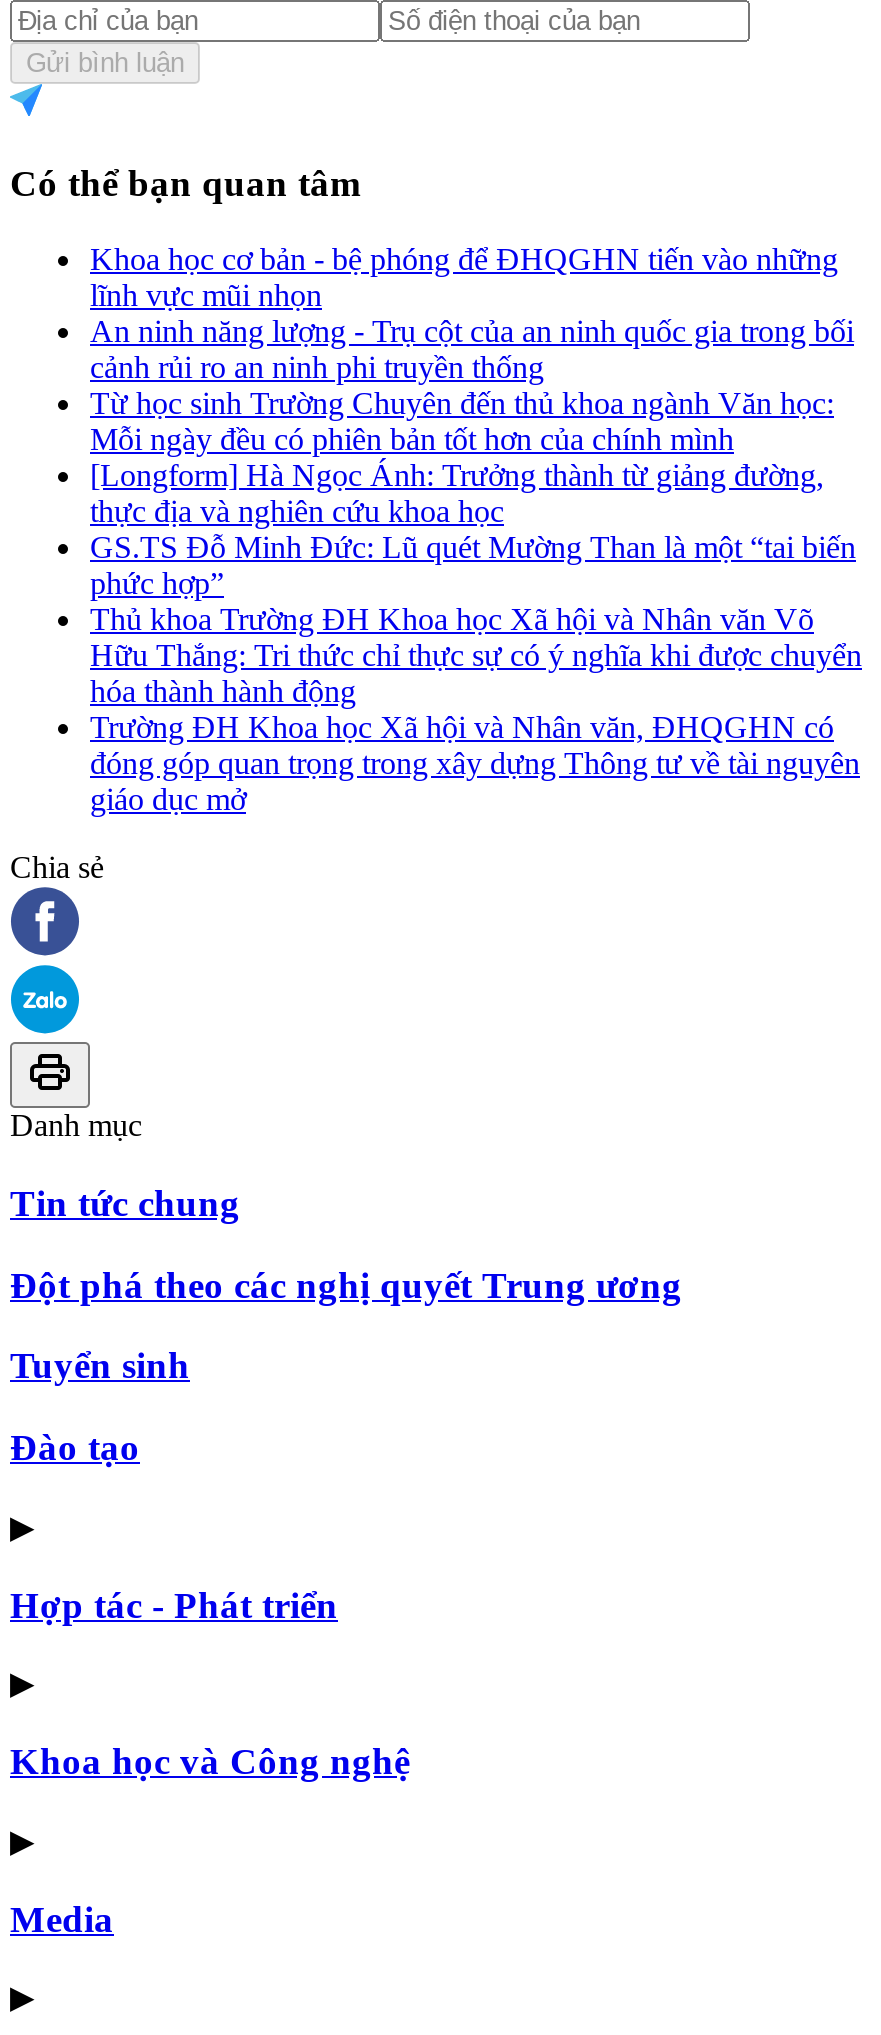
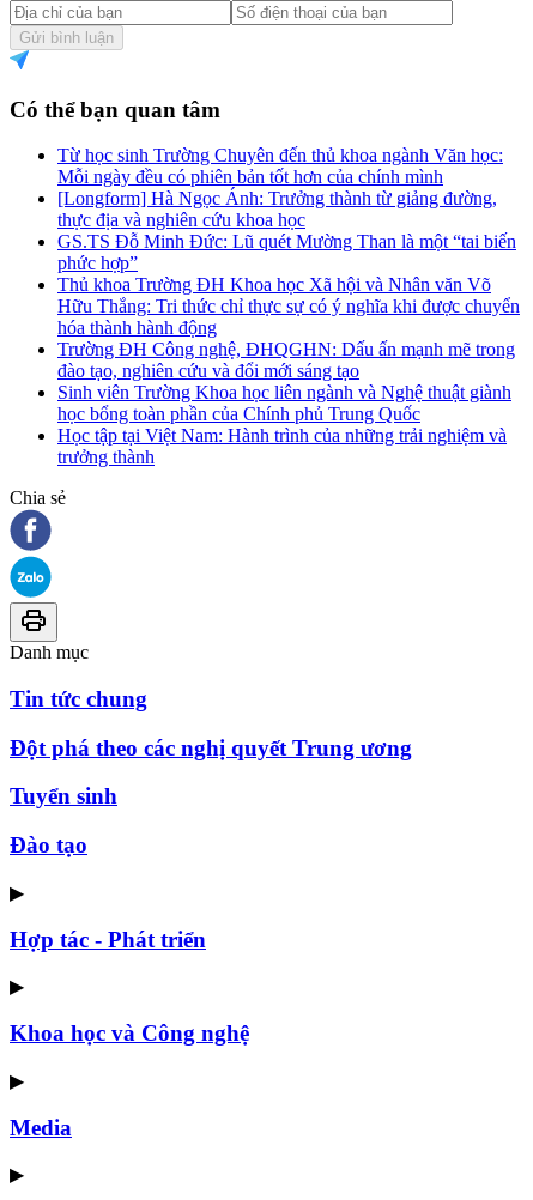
[90,243,854,385] Khoa học cơ bản - bệ phóng để ĐHQGHN tiến vào những | lĩnh vực mũi nhọn | An ninh năng lượng - Trụ cột của an ninh quốc gia trong bối | cảnh rủi ro an ninh phi truyền thống -> none
moved [90,387,862,709] -> [57,145,520,338]: Từ học sinh Trường Chuyên đến thủ khoa ngành Văn học: | Mỗi ngày đều có phiên bản tốt hơn của chính mình | [Longform] Hà Ngọc Ánh: Trưởng thành từ giảng đường, | ... | Hữu Thắng: Tri thức chỉ thực sự có ý nghĩa khi được chuyển | hóa thành hành động
[90,711,860,817] Trường ĐH Khoa học Xã hội và Nhân văn, ĐHQGHN có | đóng góp quan trọng trong xây dựng Thông tư về tài nguyên | giáo dục mở -> [57,339,515,467] Trường ĐH Công nghệ, ĐHQGHN: Dấu ấn mạnh mẽ trong | đào tạo, nghiên cứu và đổi mới sáng tạo | Sinh viên Trường Khoa học liên ngành và Nghệ thuật giành | học bổng toàn phần của Chính phủ Trung Quốc | Học tập tại Việt Nam: Hành trình của những trải nghiệm và | trưởng thành

